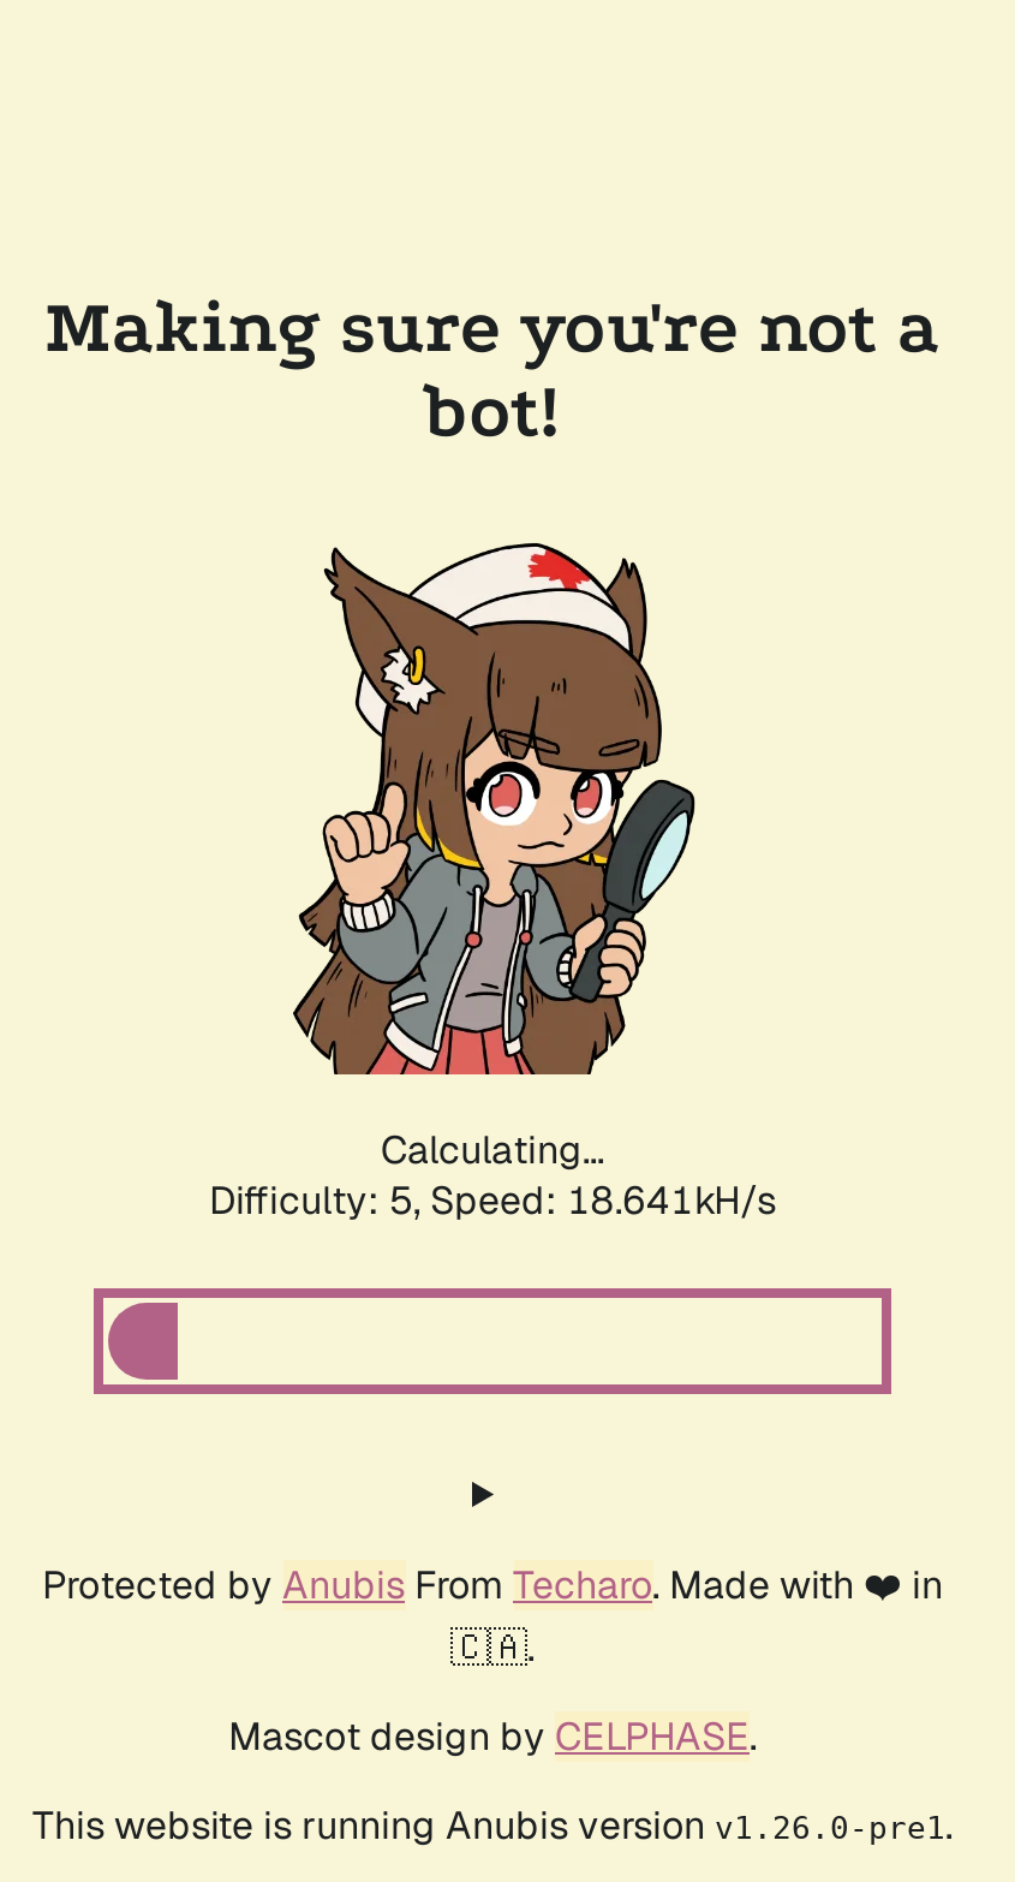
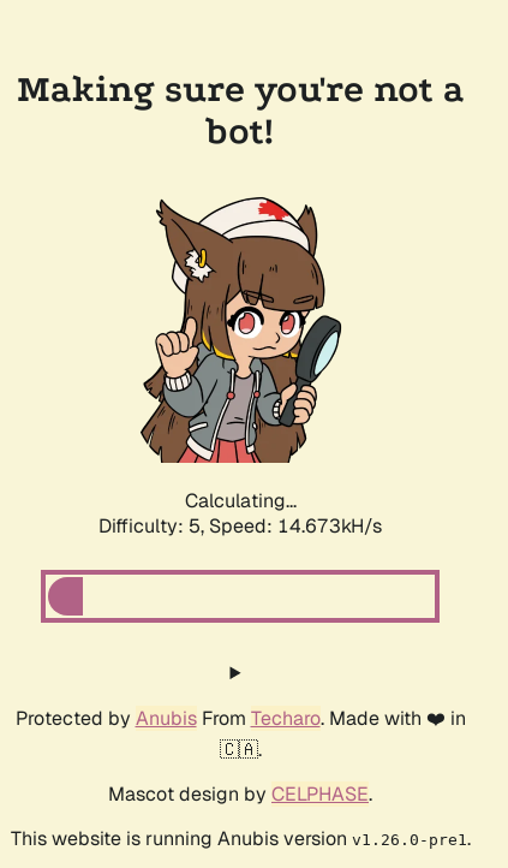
[209,1175,776,1226] Difficulty: 5, Speed: 18.641kH/s -> [98,513,382,539] Difficulty: 5, Speed: 14.673kH/s

